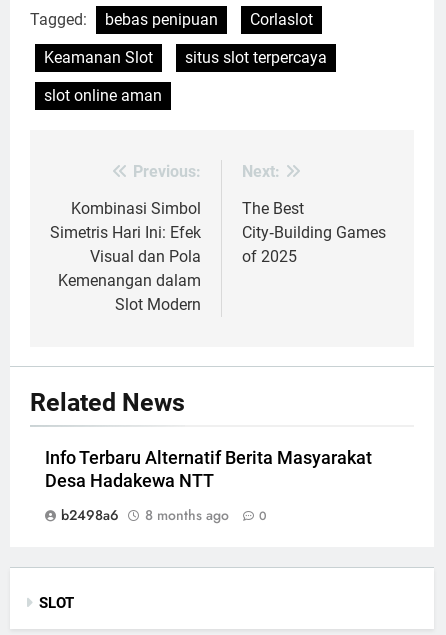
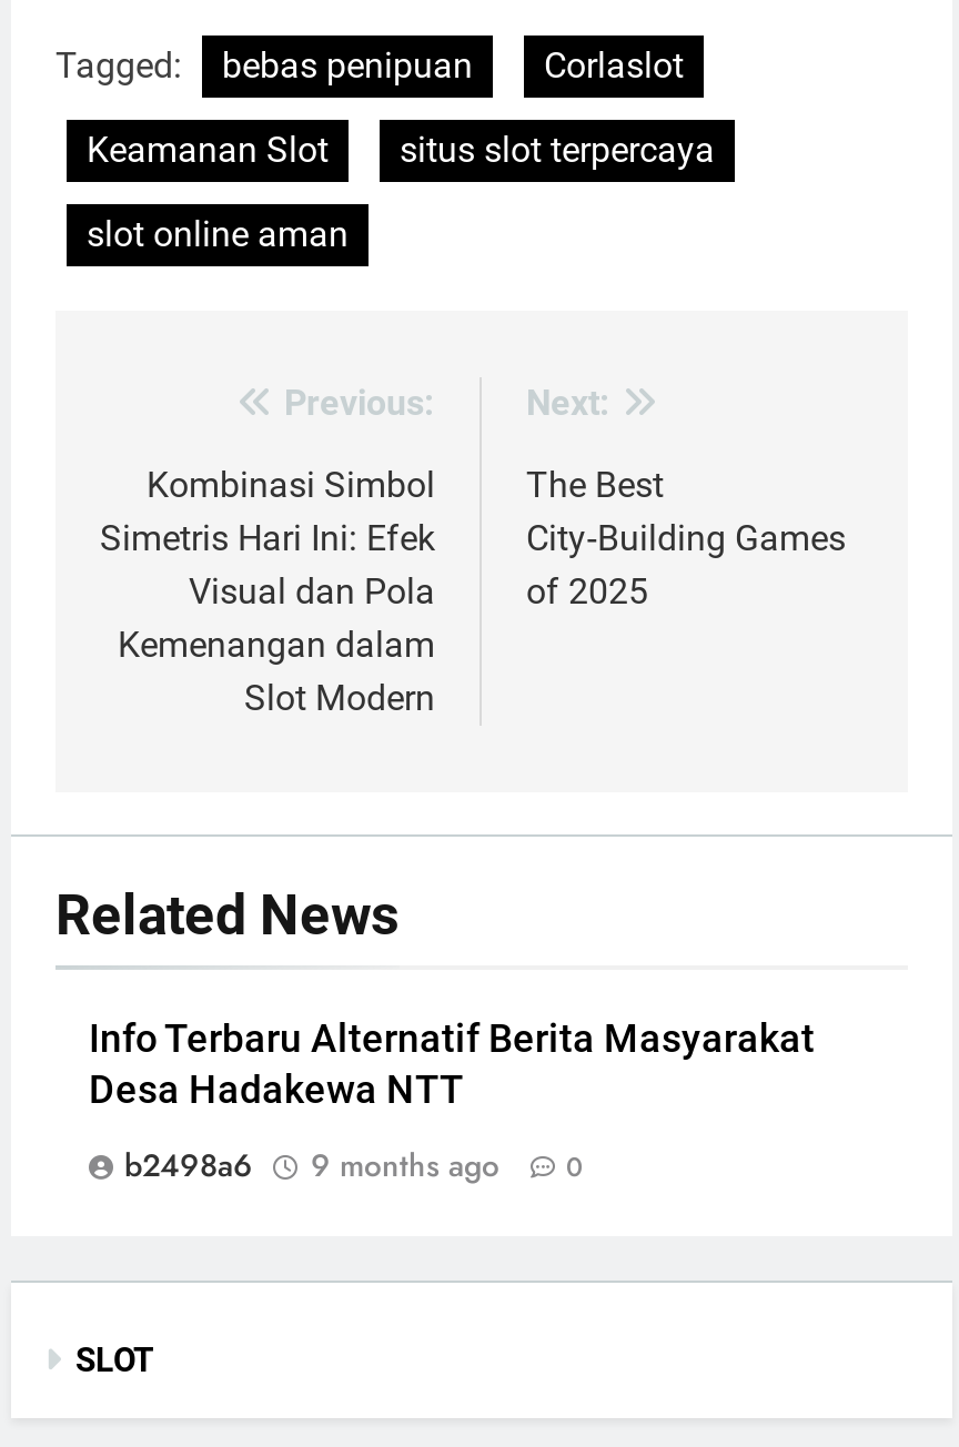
[61,505,267,525] b2498a6 8 months ago 0 -> [124,1143,584,1188] b2498a6 9 months ago 0

